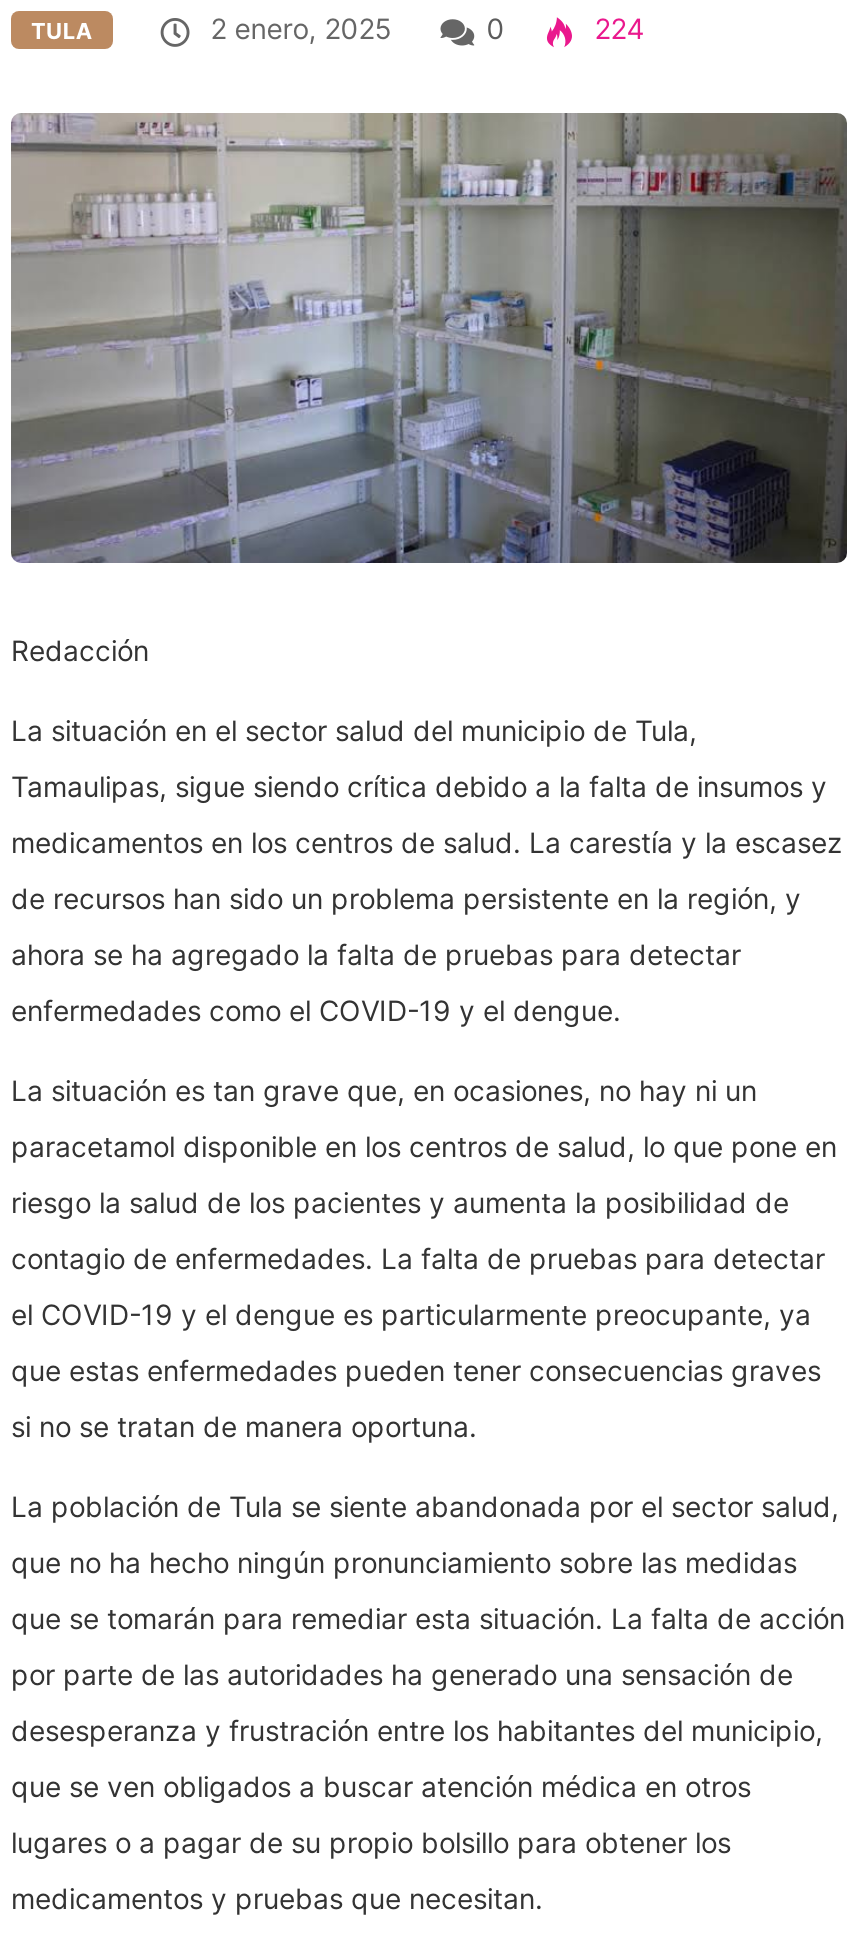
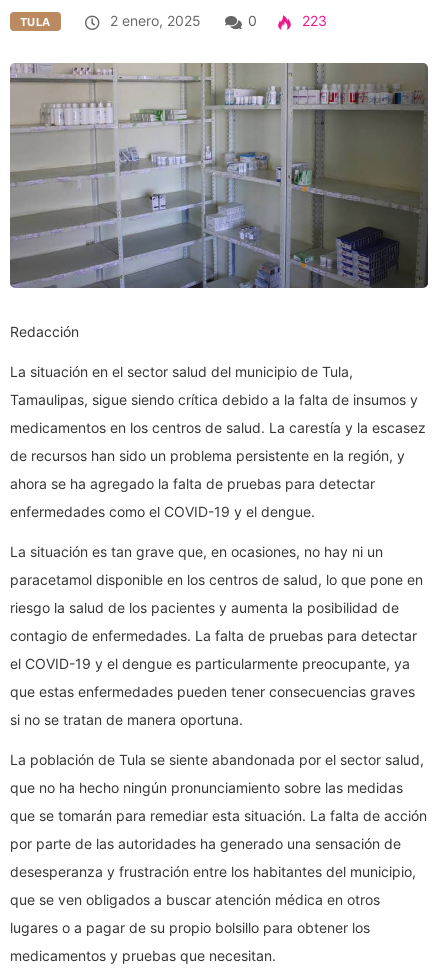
[587,11,645,45] 224 -> [298,12,327,29] 223

